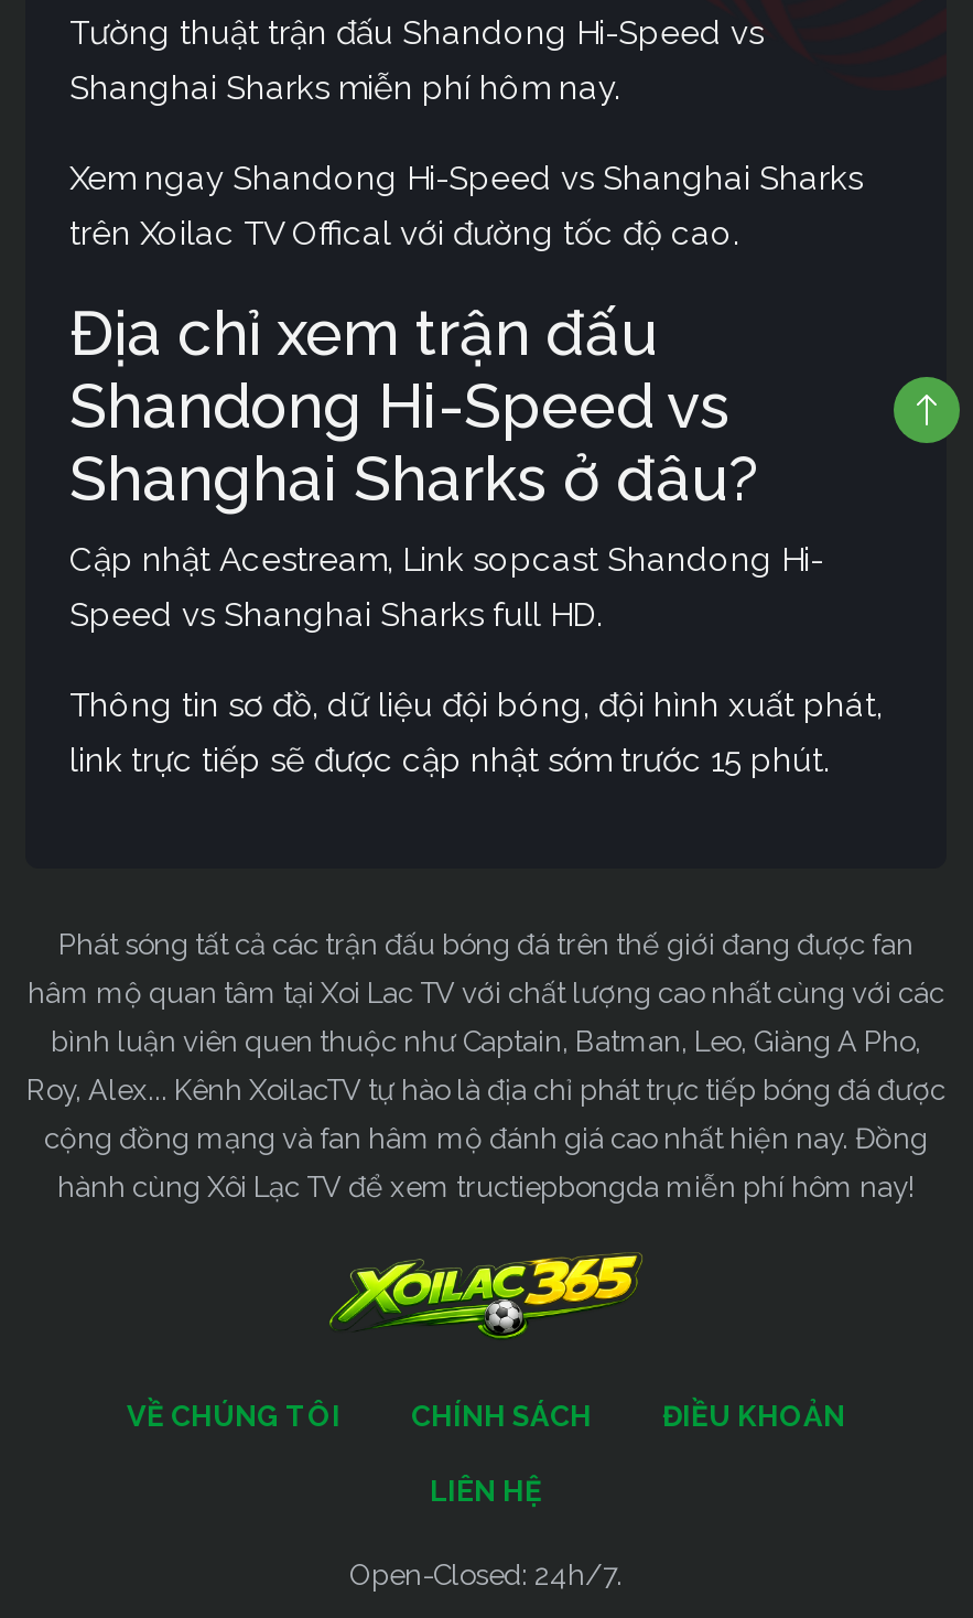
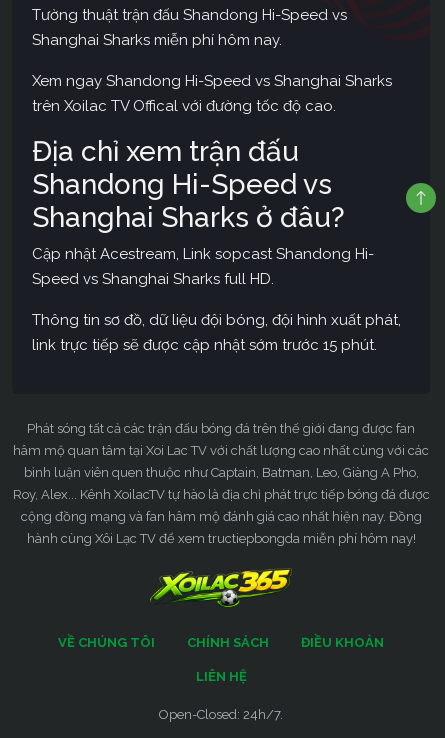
[891,375,962,470] [image] -> [405,171,437,214] [image]

